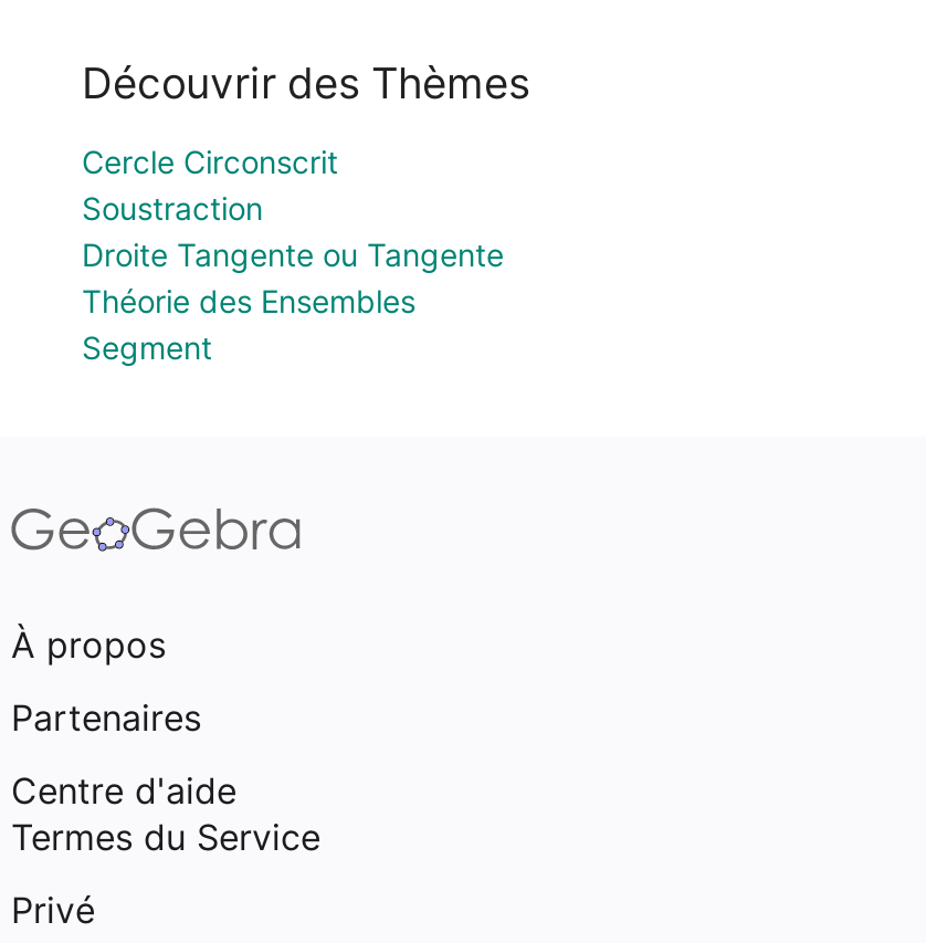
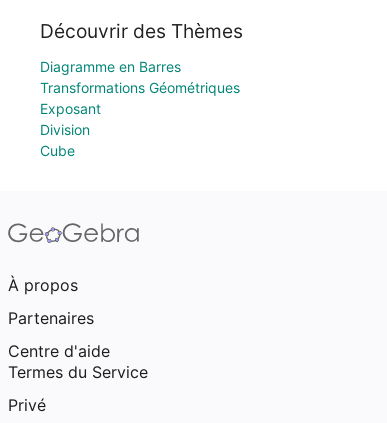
[82,143,504,366] Cercle Circonscrit | Soustraction | Droite Tangente ou Tangente | Théorie des Ensembles | Segment -> [40,58,240,159] Diagramme en Barres | Transformations Géométriques | Exposant | Division | Cube

